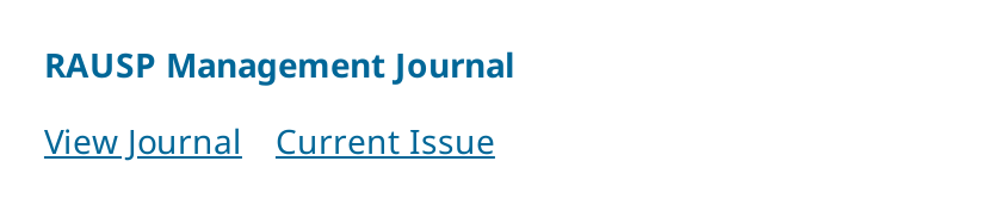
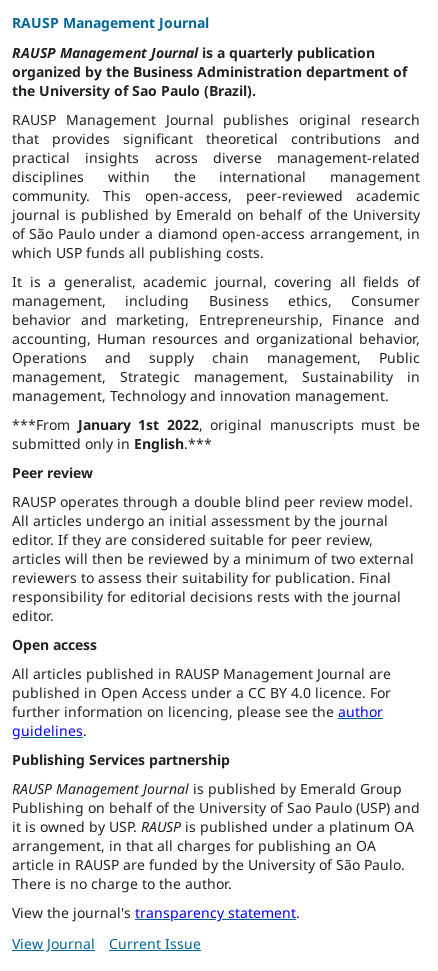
none -> [12,43,420,922] RAUSP Management Journal is a quarterly publication | organized by the Business Administration department of | the University of Sao Paulo (Brazil). | RAUSP Management Journal publishes original research | that provides significant theoretical contributions and | practical insights across diverse management-related | disciplines within the international management | community. This open-access, peer-reviewed academic | journal is published by Emerald on behalf of the University | of São Paulo under a diamond open-access arrangement, in | which USP funds all publishing costs. | It is a generalist, academic journal, covering all fields of | management, including Business ethics, Consumer | behavior and marketing, Entrepreneurship, Finance and | accounting, Human resources and organizational behavior, | Operations and supply chain management, Public | management, Strategic management, Sustainability in | management, Technology and innovation management. | ***From January 1st 2022, original manuscripts must be | submitted only in English.*** | Peer review | RAUSP operates through a double blind peer review model. | All articles undergo an initial assessment by the journal | editor. If they are considered suitable for peer review, | articles will then be reviewed by a minimum of two external | reviewers to assess their suitability for publication. Final | responsibility for editorial decisions rests with the journal | editor. | Open access | All articles published in RAUSP Management Journal are | published in Open Access under a CC BY 4.0 licence. For | further information on licencing, please see the author | guidelines. | Publishing Services partnership | RAUSP Management Journal is published by Emerald Group | Publishing on behalf of the University of Sao Paulo (USP) and | it is owned by USP. RAUSP is published under a platinum OA | arrangement, in that all charges for publishing an OA | article in RAUSP are funded by the University of São Paulo. | There is no charge to the author. | View the journal's transparency statement.

